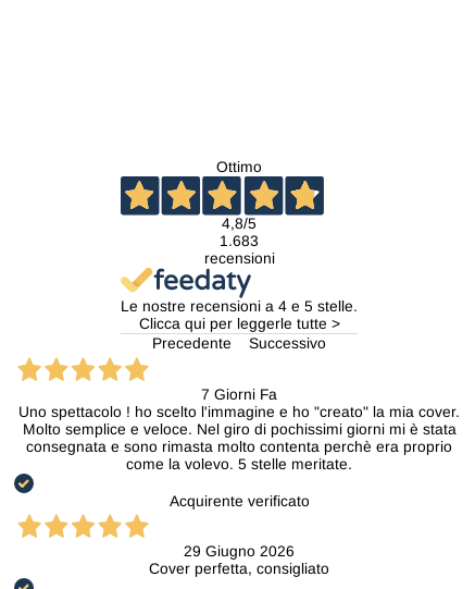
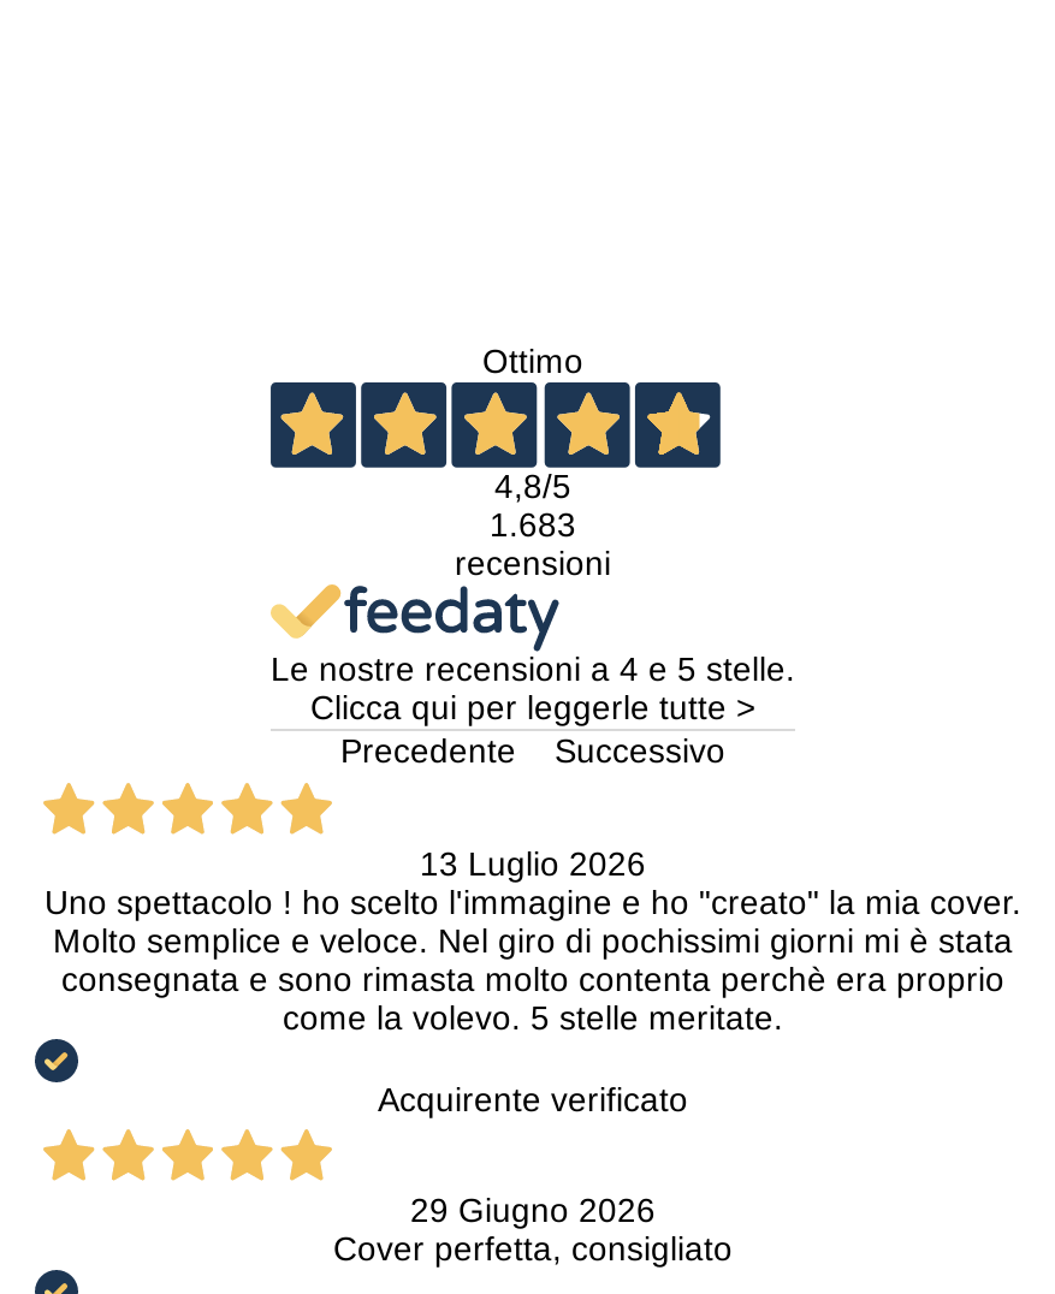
[201,387,277,403] 7 Giorni Fa -> [420,847,646,883] 13 Luglio 2026

